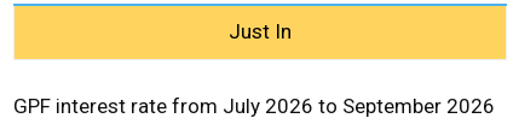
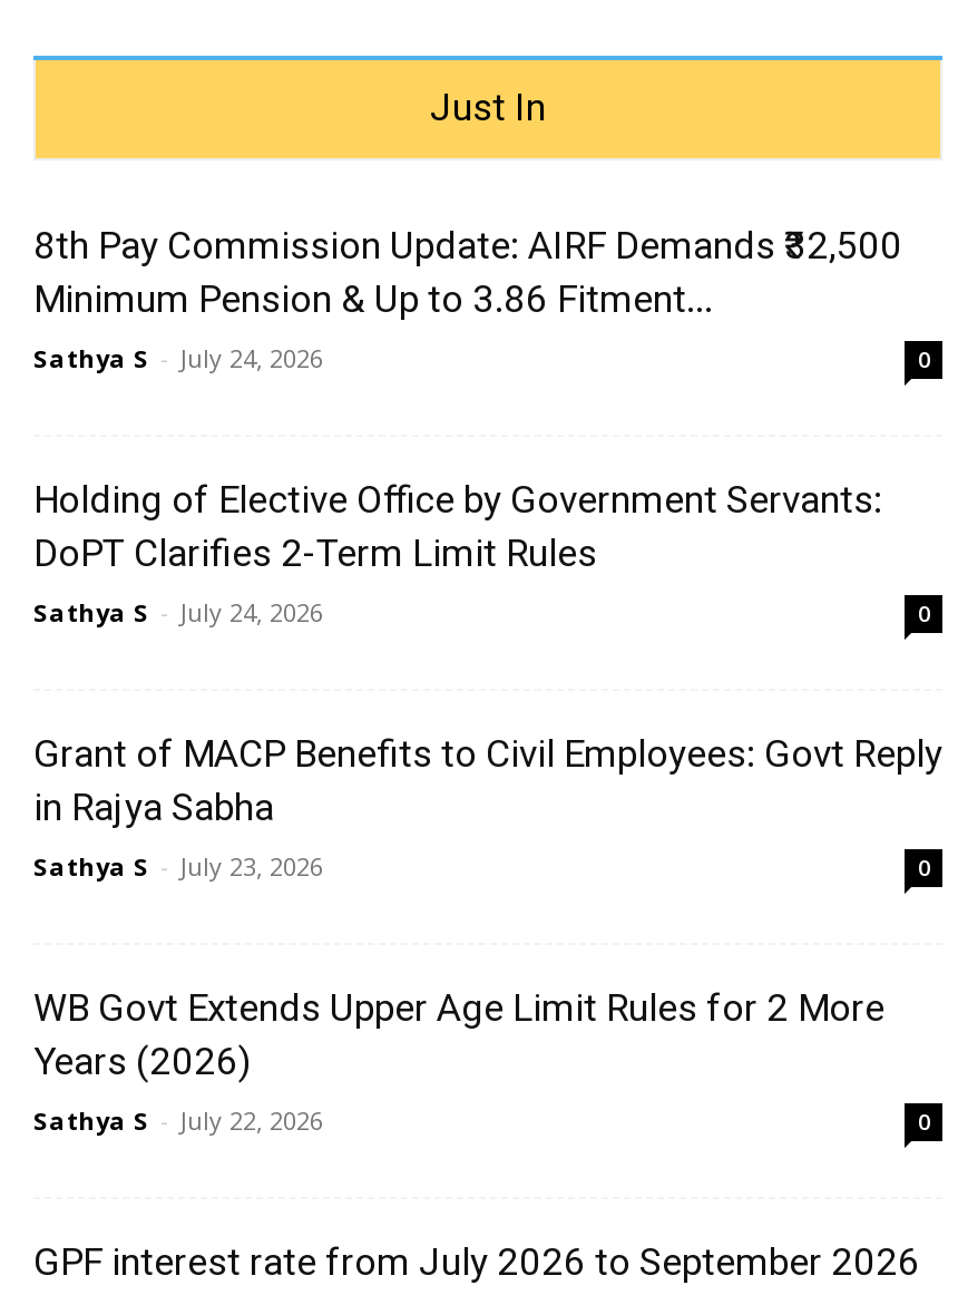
none -> [33,222,942,1136] 8th Pay Commission Update: AIRF Demands ₹32,500 | Minimum Pension & Up to 3.86 Fitment... | Sathya S - July 24, 2026 | 0 | Holding of Elective Office by Government Servants: | DoPT Clarifies 2-Term Limit Rules | Sathya S - July 24, 2026 | 0 | Grant of MACP Benefits to Civil Employees: Govt Reply | in Rajya Sabha | Sathya S - July 23, 2026 | 0 | WB Govt Extends Upper Age Limit Rules for 2 More | Years (2026) | Sathya S - July 22, 2026 | 0

